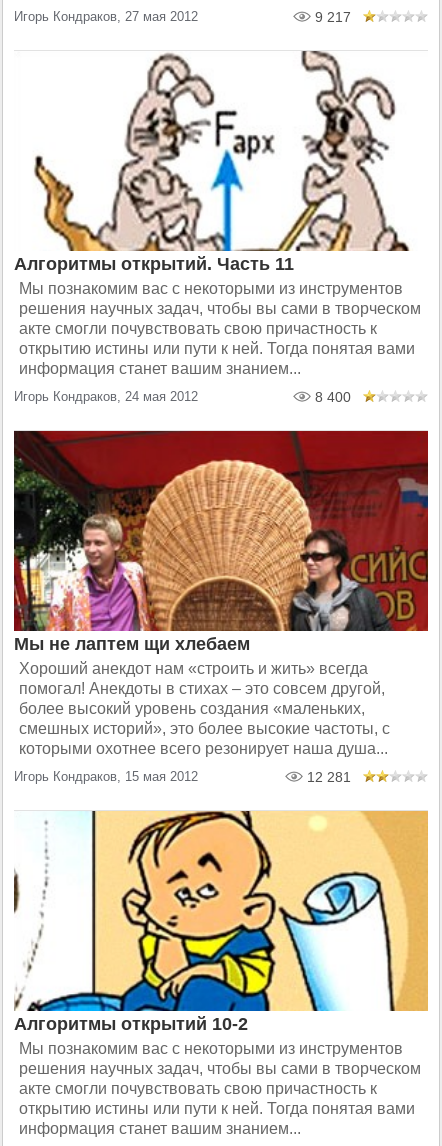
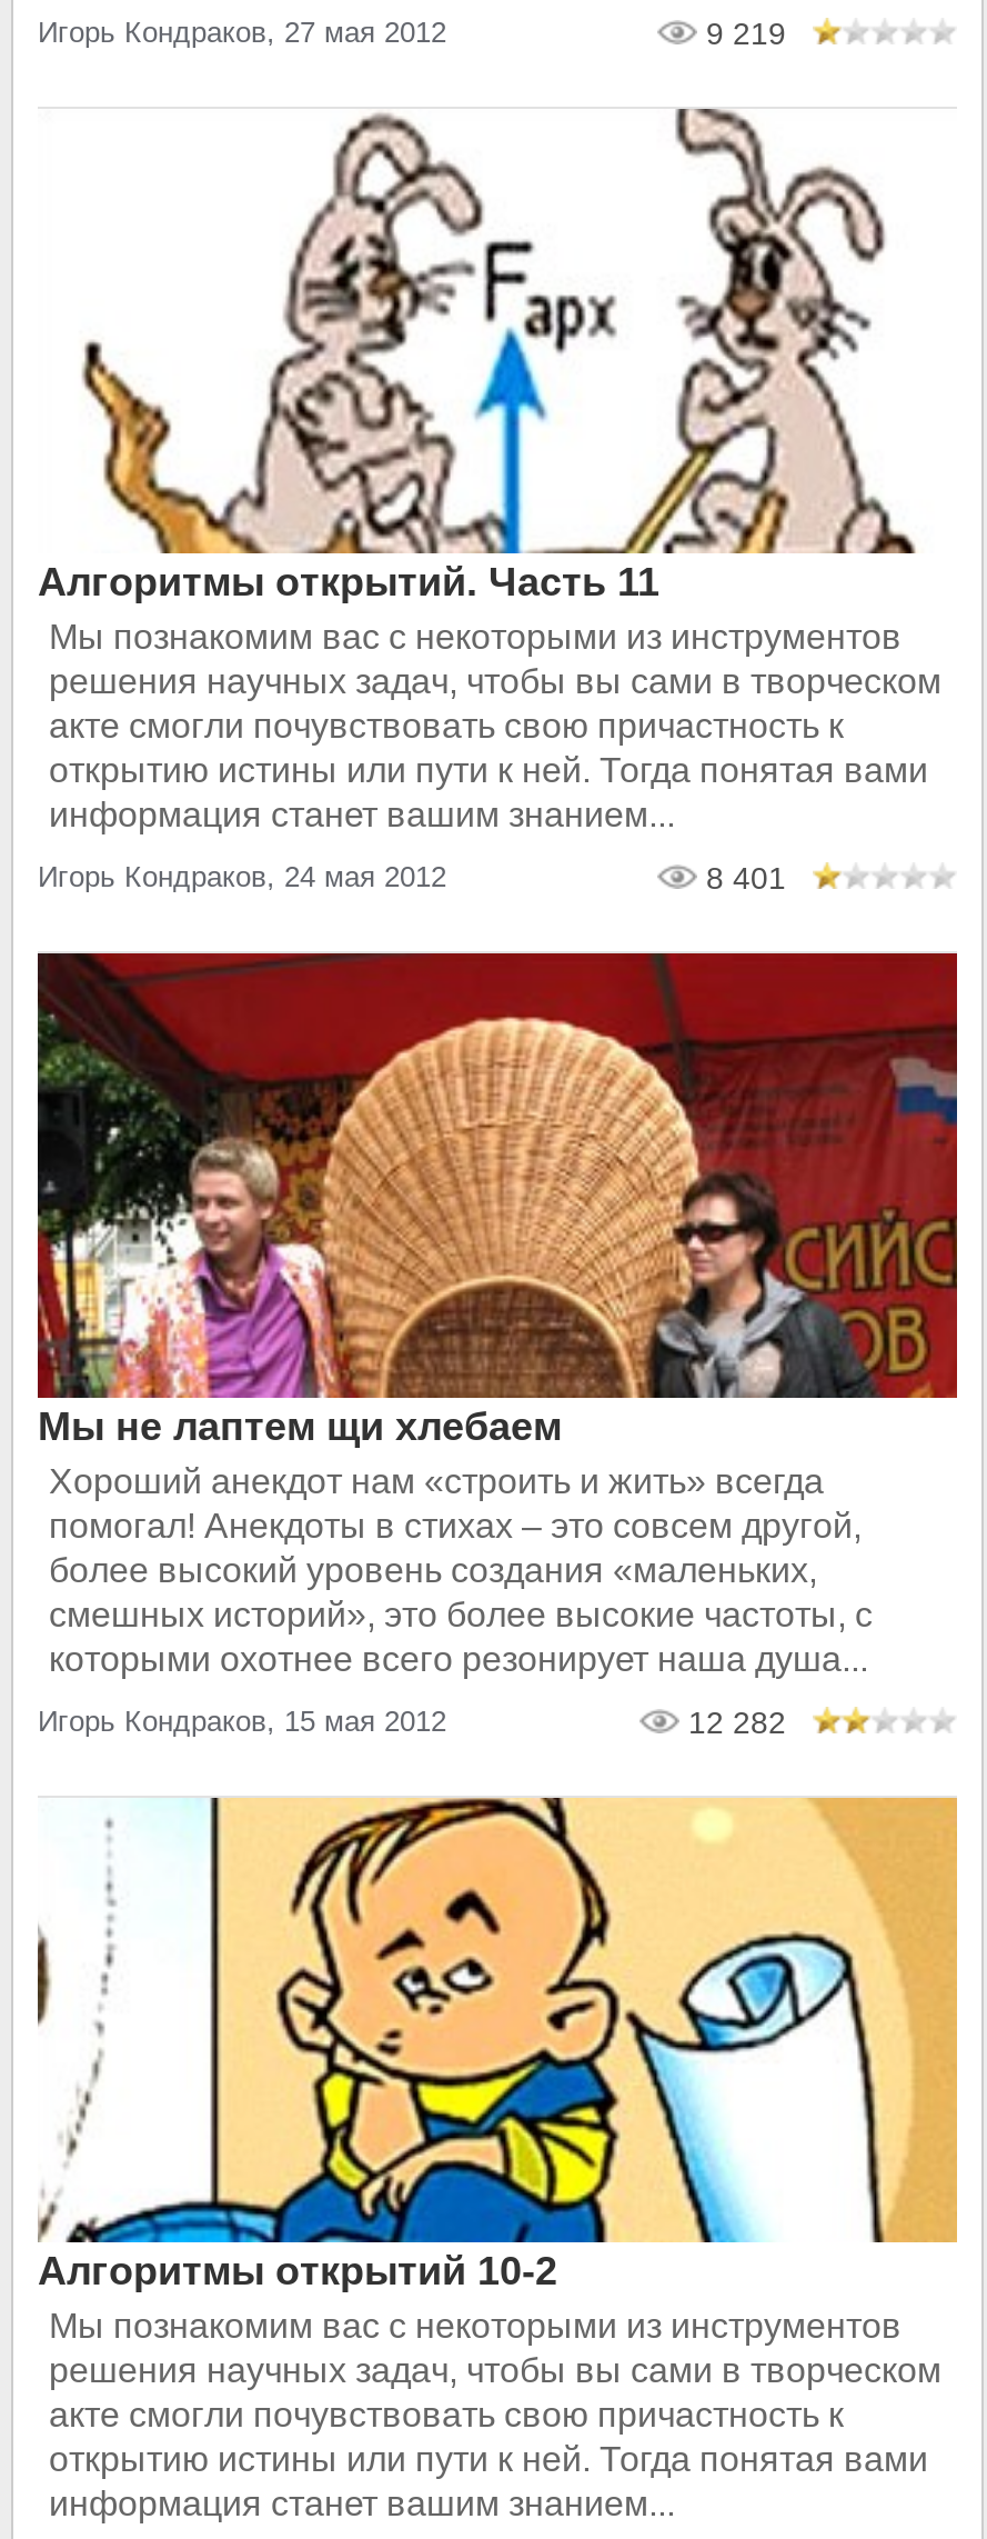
[311,9,351,25] 9 217 -> [697,16,786,51] 9 219
[311,389,351,405] 8 400 -> [697,860,786,896] 8 401
[303,769,351,785] 12 281 -> [679,1705,786,1740] 12 282

